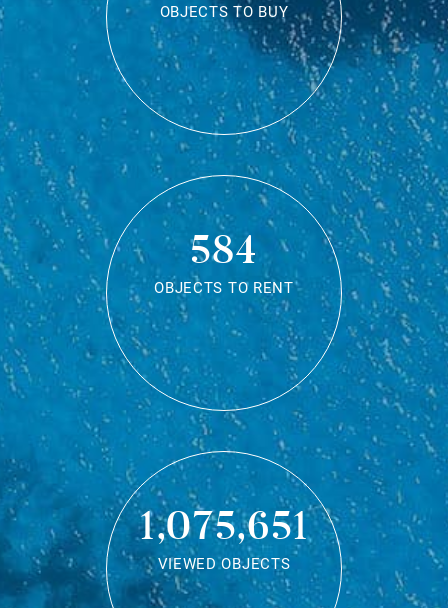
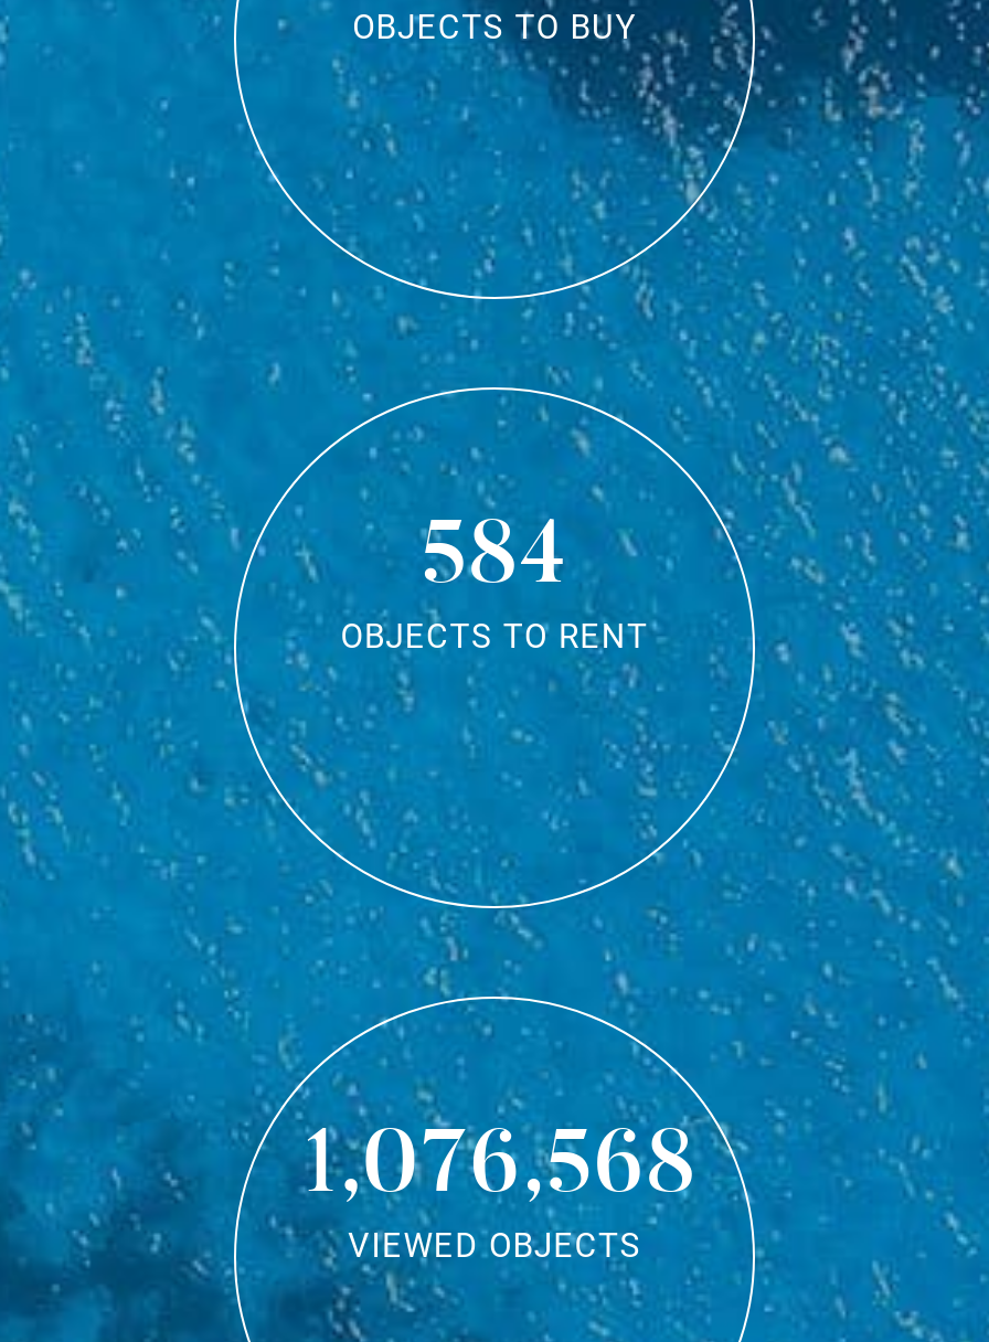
[139,500,309,551] 1,075,651 -> [302,1104,696,1217] 1,076,568

